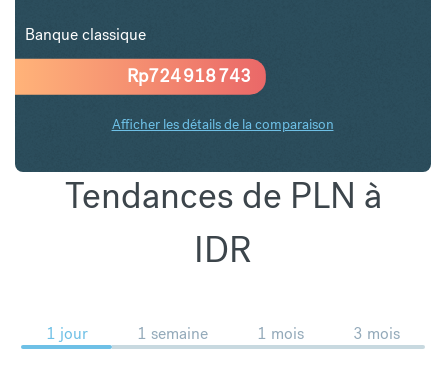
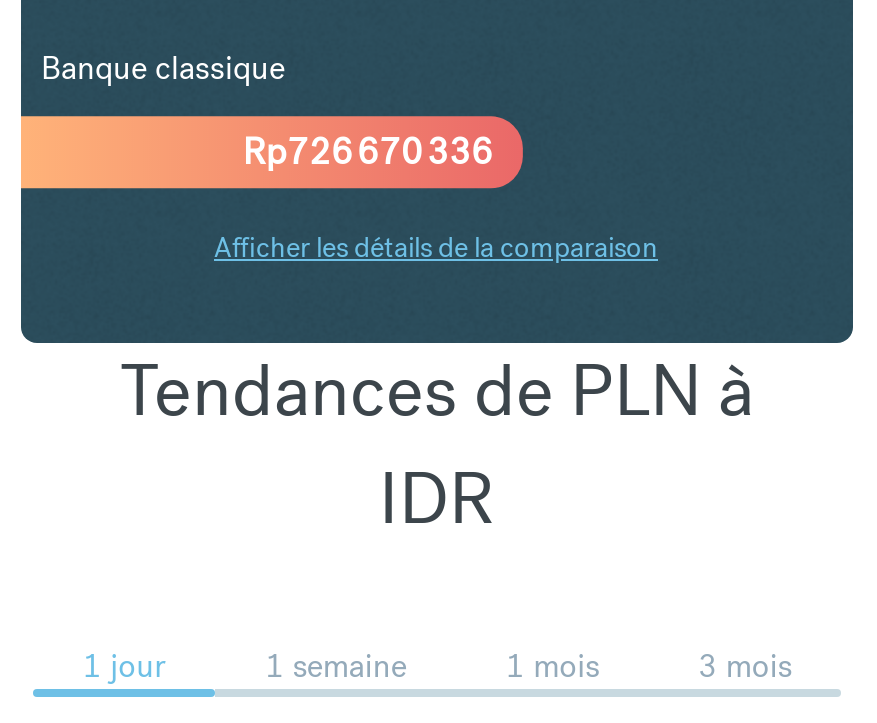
[127,64,251,87] Rp724 918 743 -> [243,128,493,174] Rp726 670 336

